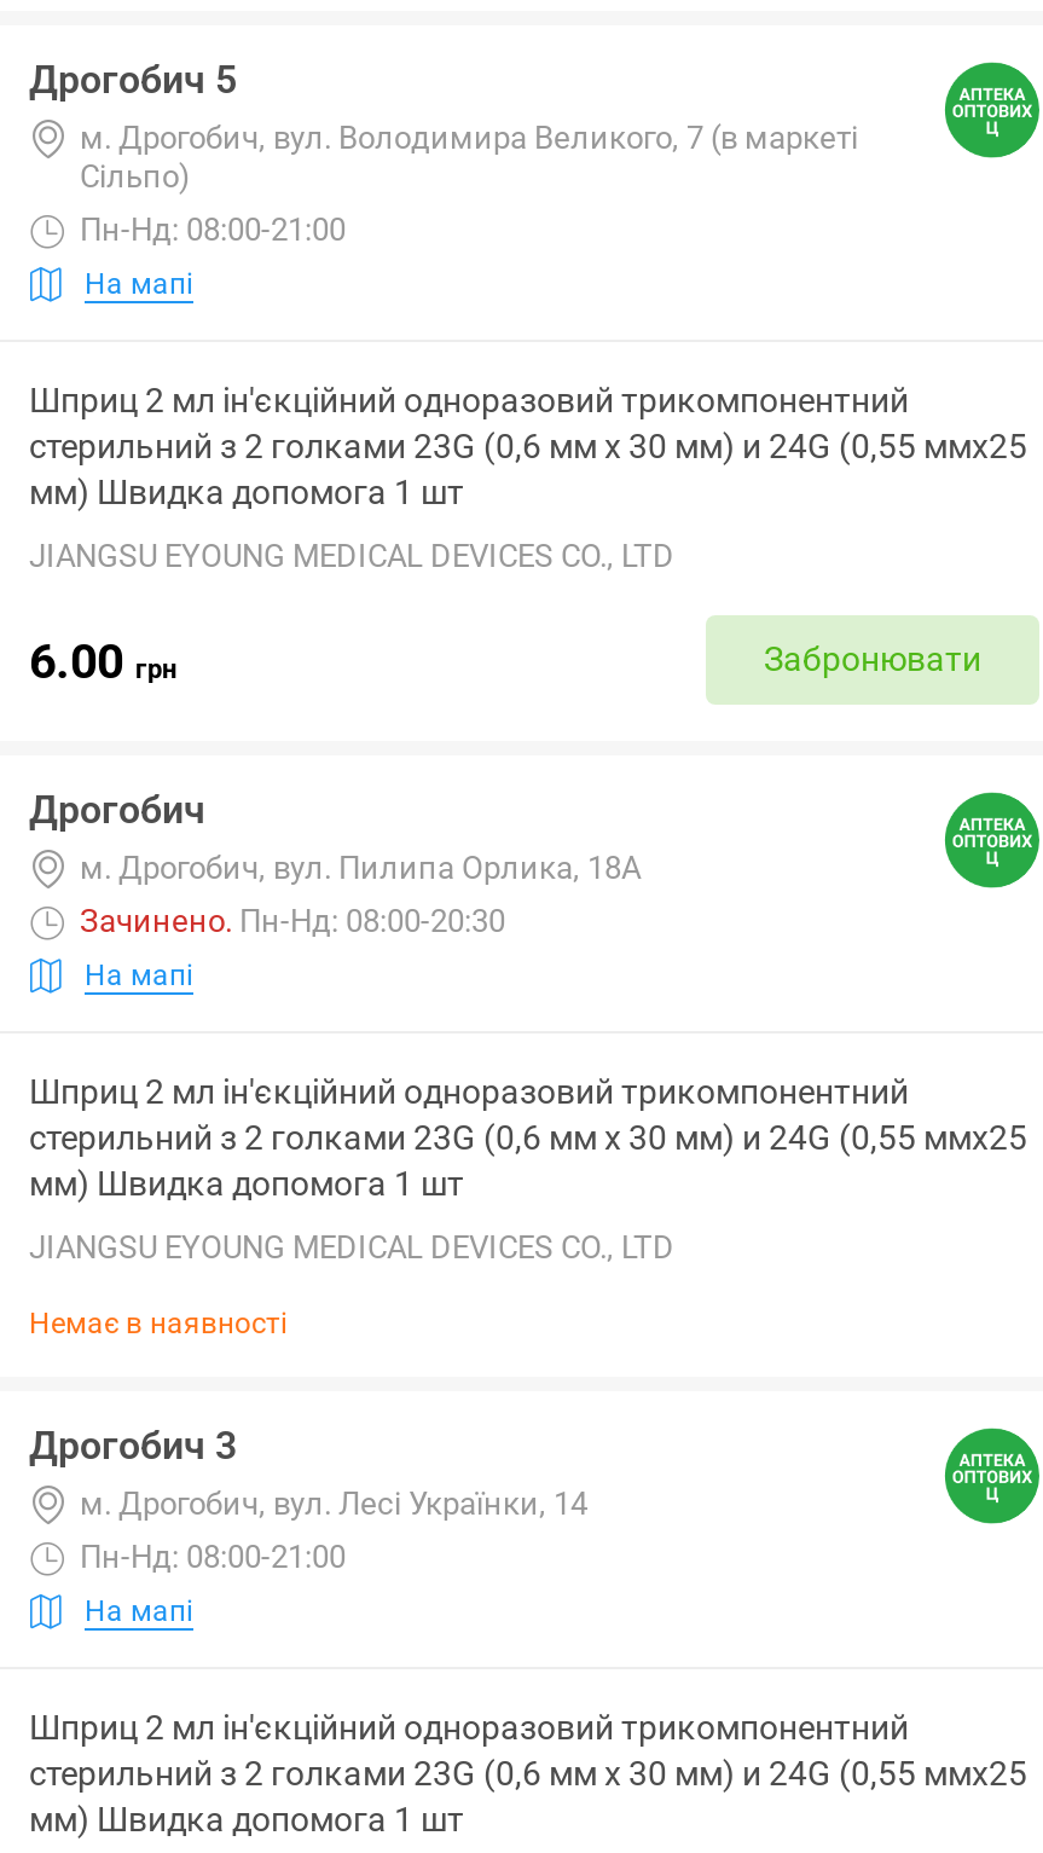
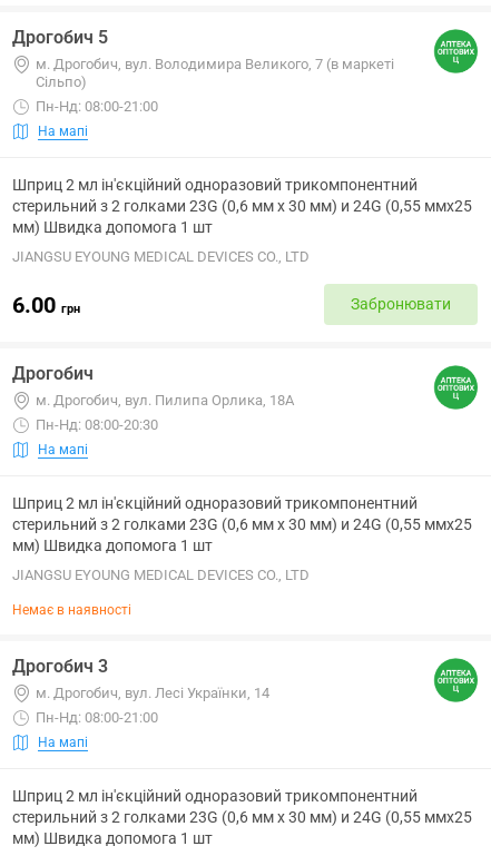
[80,903,505,939] Зачинено. Пн-Нд: 08:00-20:30 -> [36,416,158,433] Пн-Нд: 08:00-20:30

